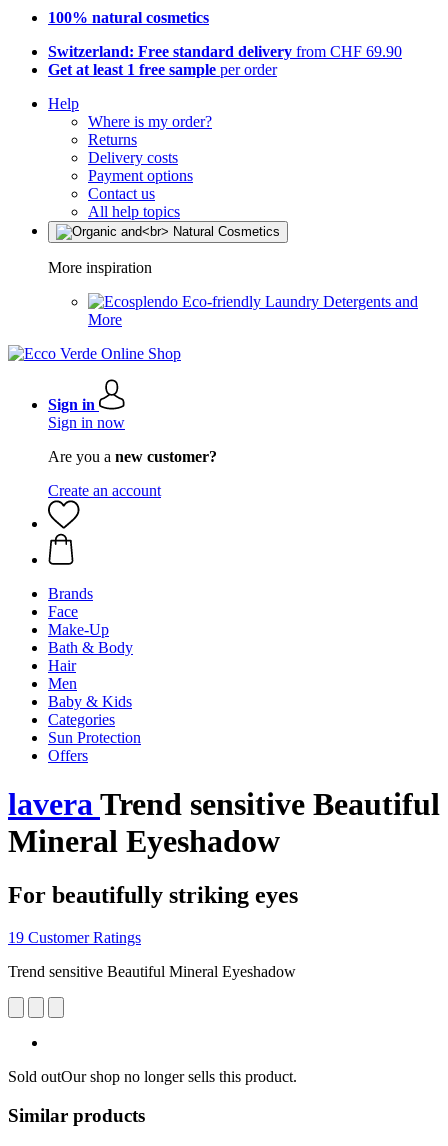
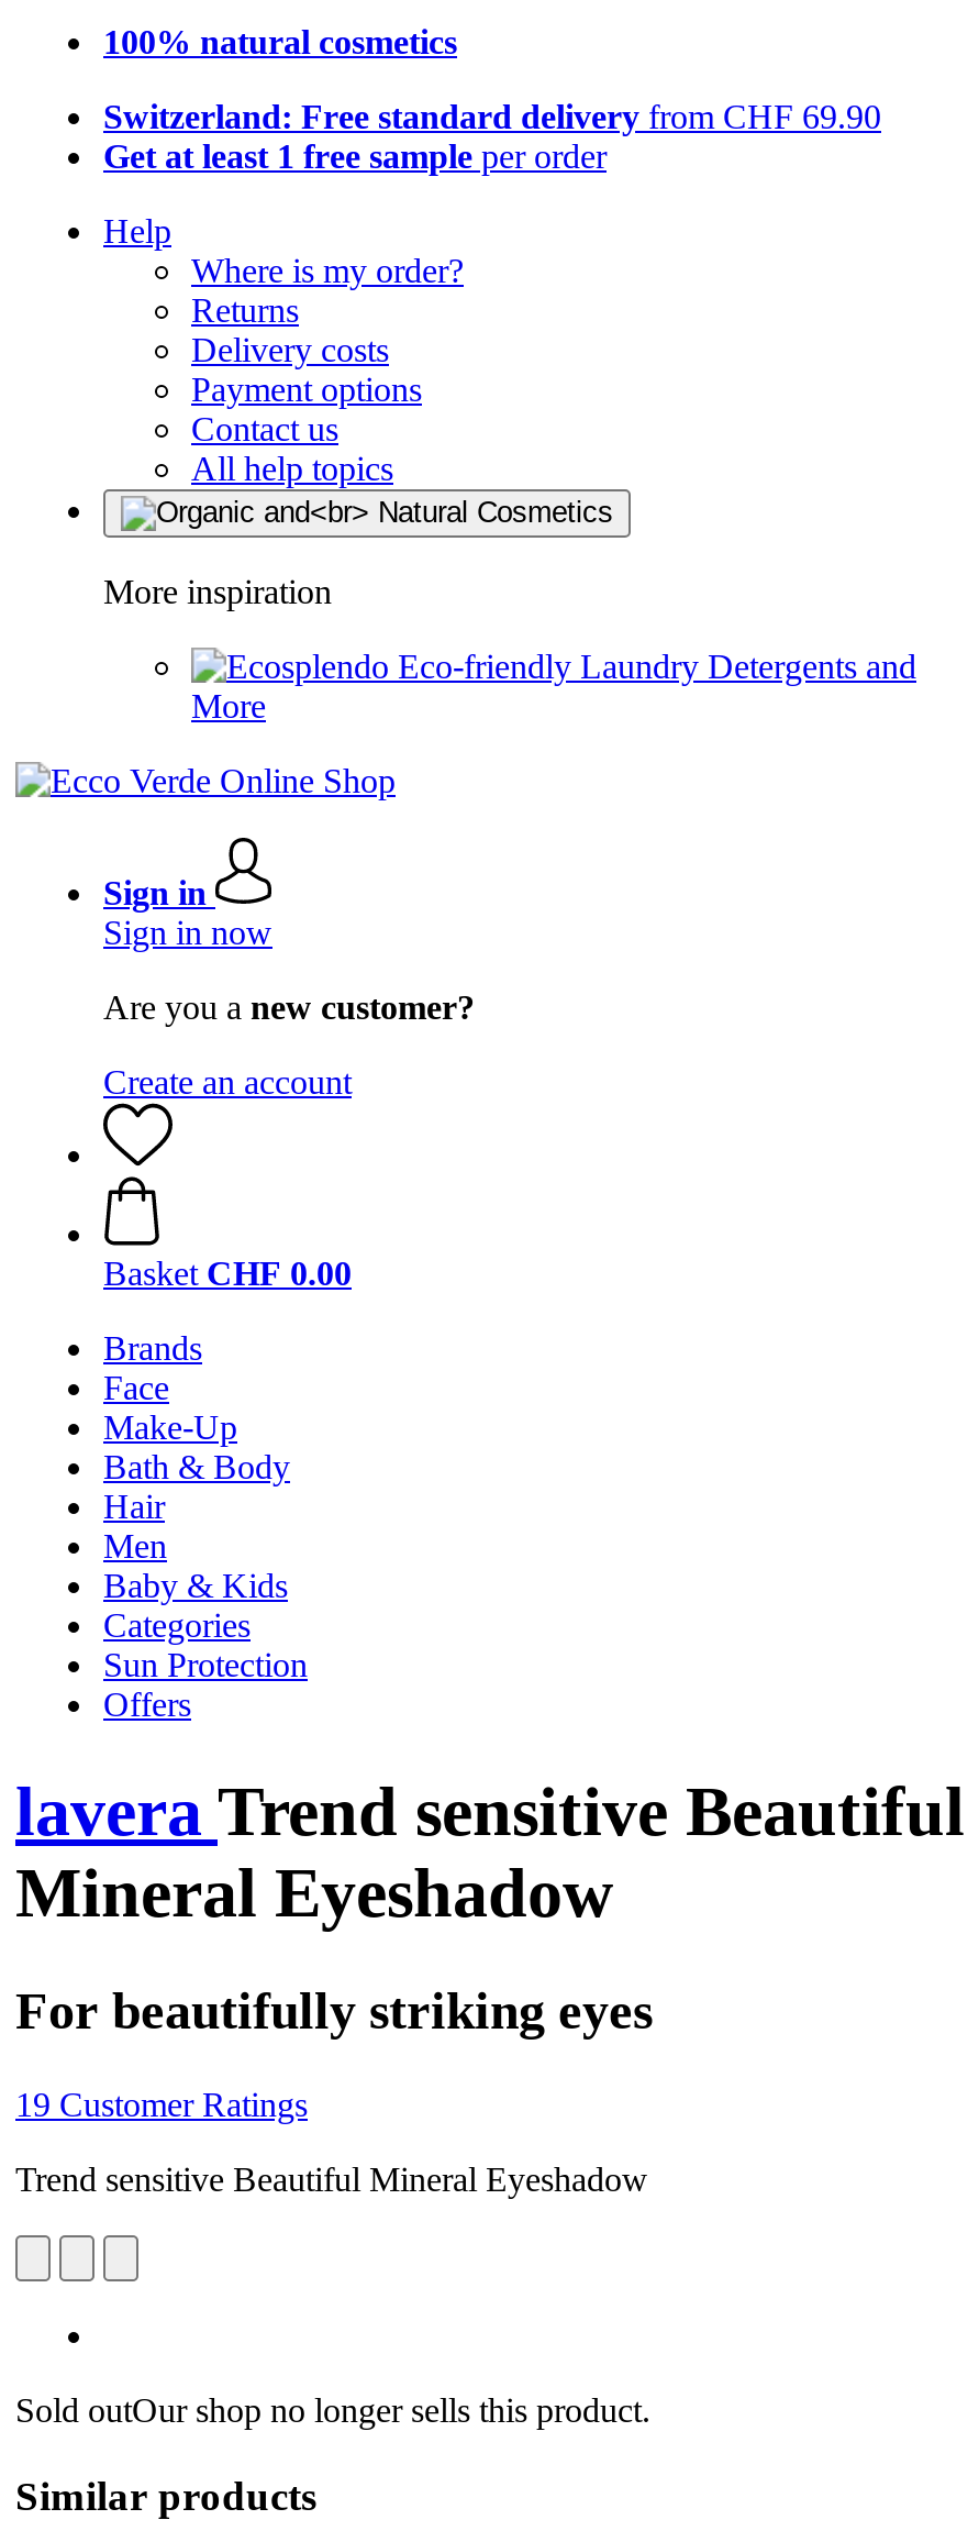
none -> [103,1255,352,1292] Basket CHF 0.00

